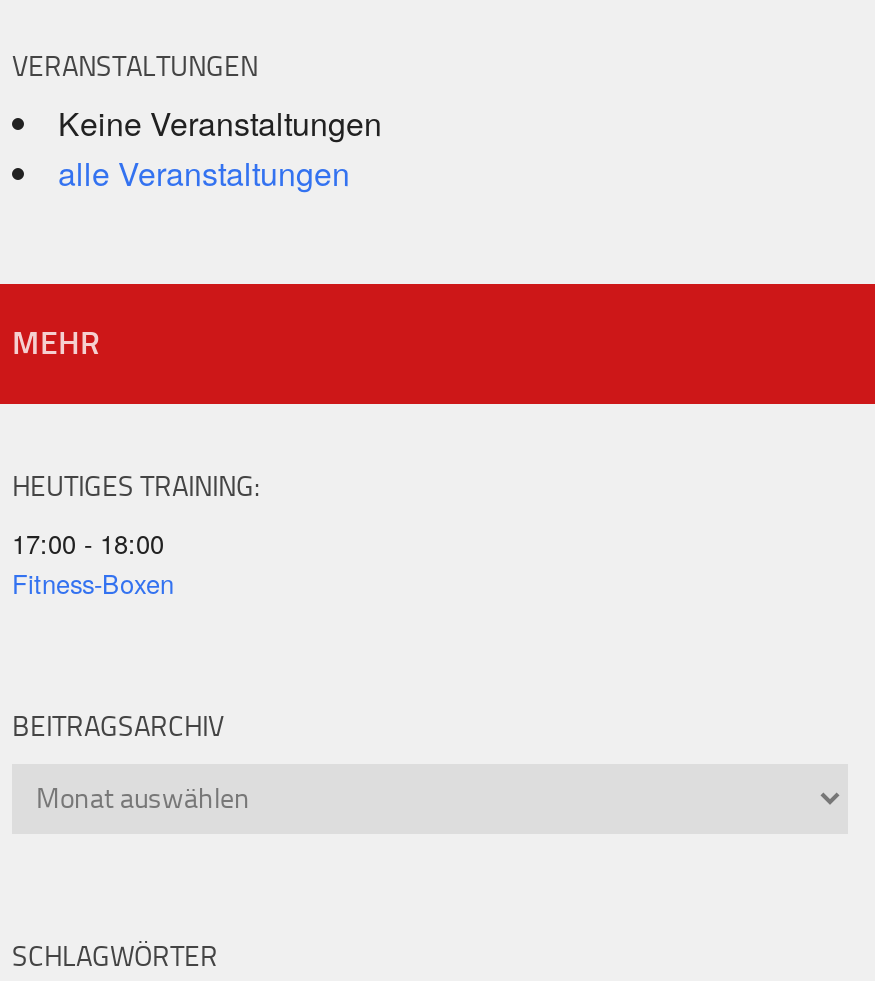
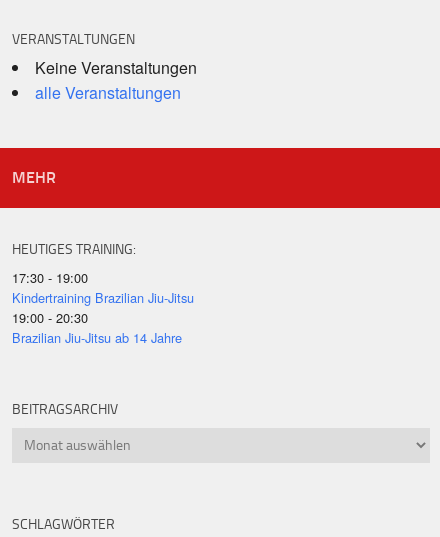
[12,524,174,602] 17:00 - 18:00 | Fitness-Boxen -> [12,268,194,347] 17:30 - 19:00 | Kindertraining Brazilian Jiu-Jitsu | 19:00 - 20:30 | Brazilian Jiu-Jitsu ab 14 Jahre

